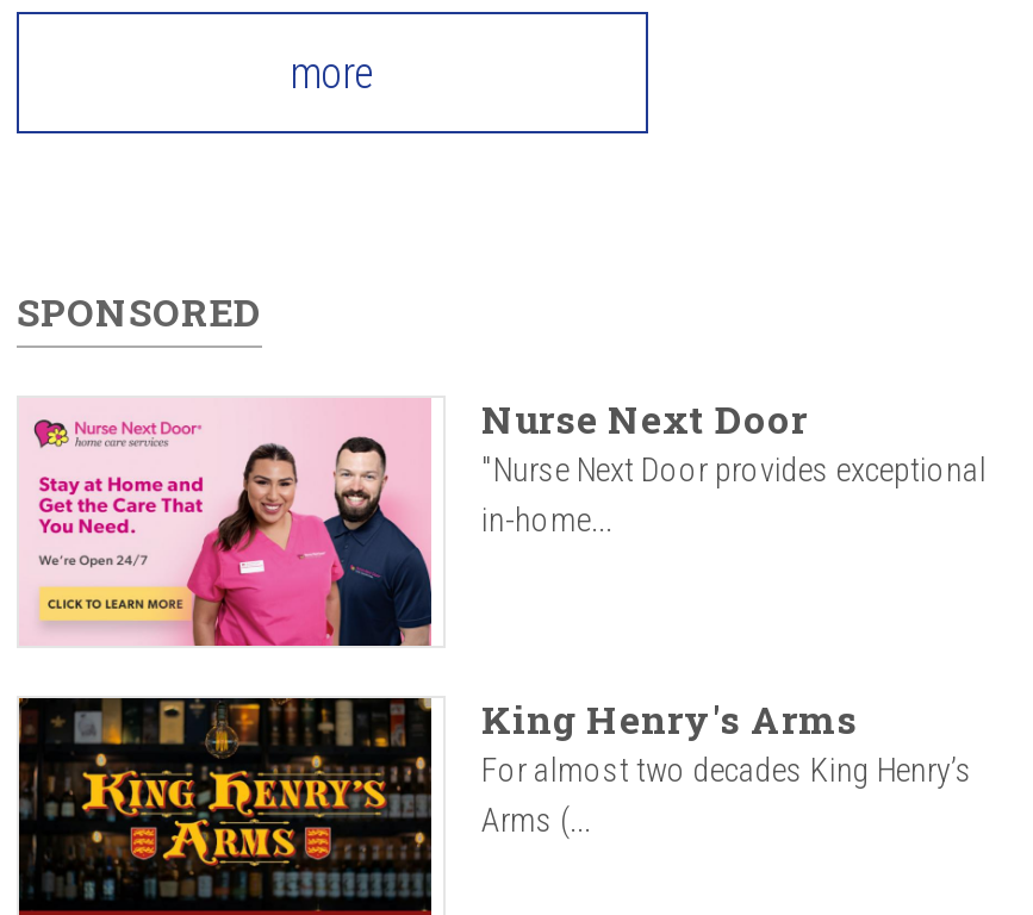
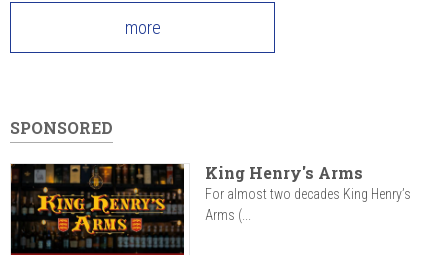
[19,393,987,648] [image] | Nurse Next Door | "Nurse Next Door provides exceptional | in-home... -> none

